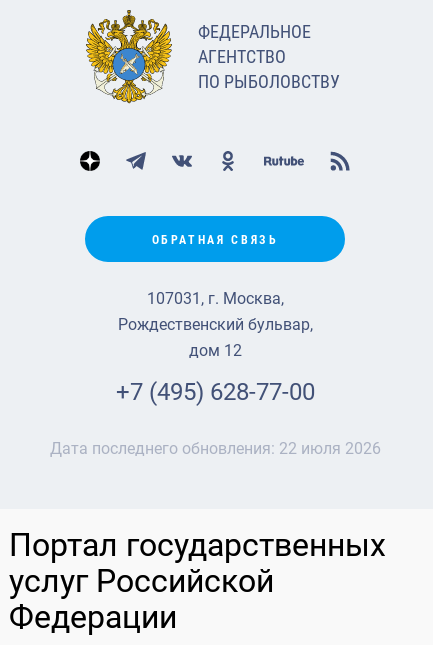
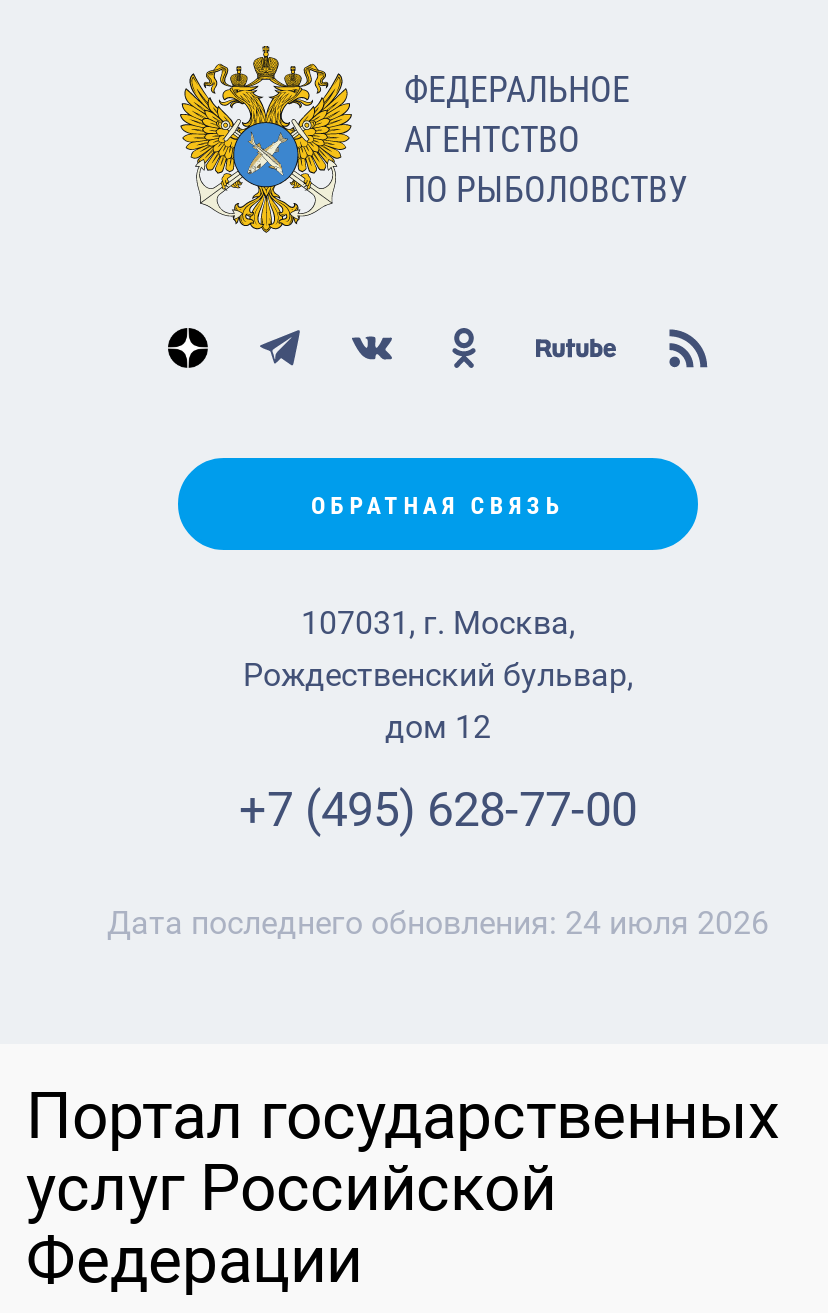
[49,439,380,458] Дата последнего обновления: 22 июля 2026 -> [107,904,769,942] Дата последнего обновления: 24 июля 2026

